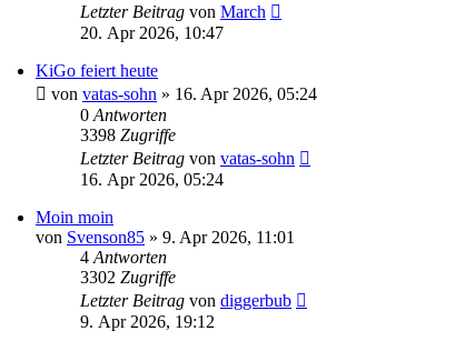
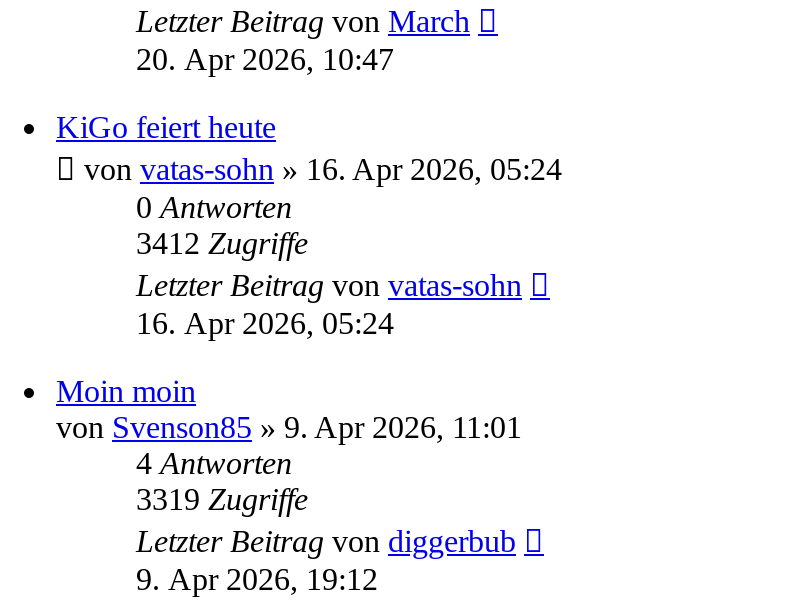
[80,126,176,145] 3398 Zugriffe -> [136,227,308,261] 3412 Zugriffe
[80,268,176,287] 3302 Zugriffe -> [136,483,308,517] 3319 Zugriffe

